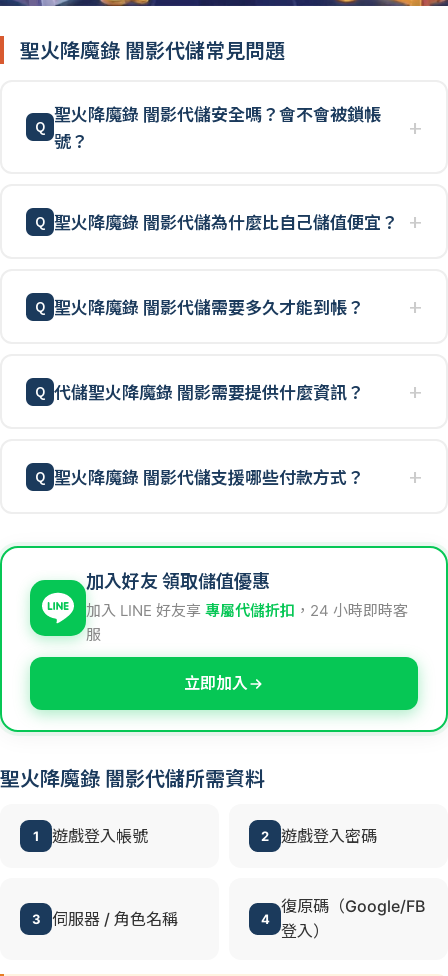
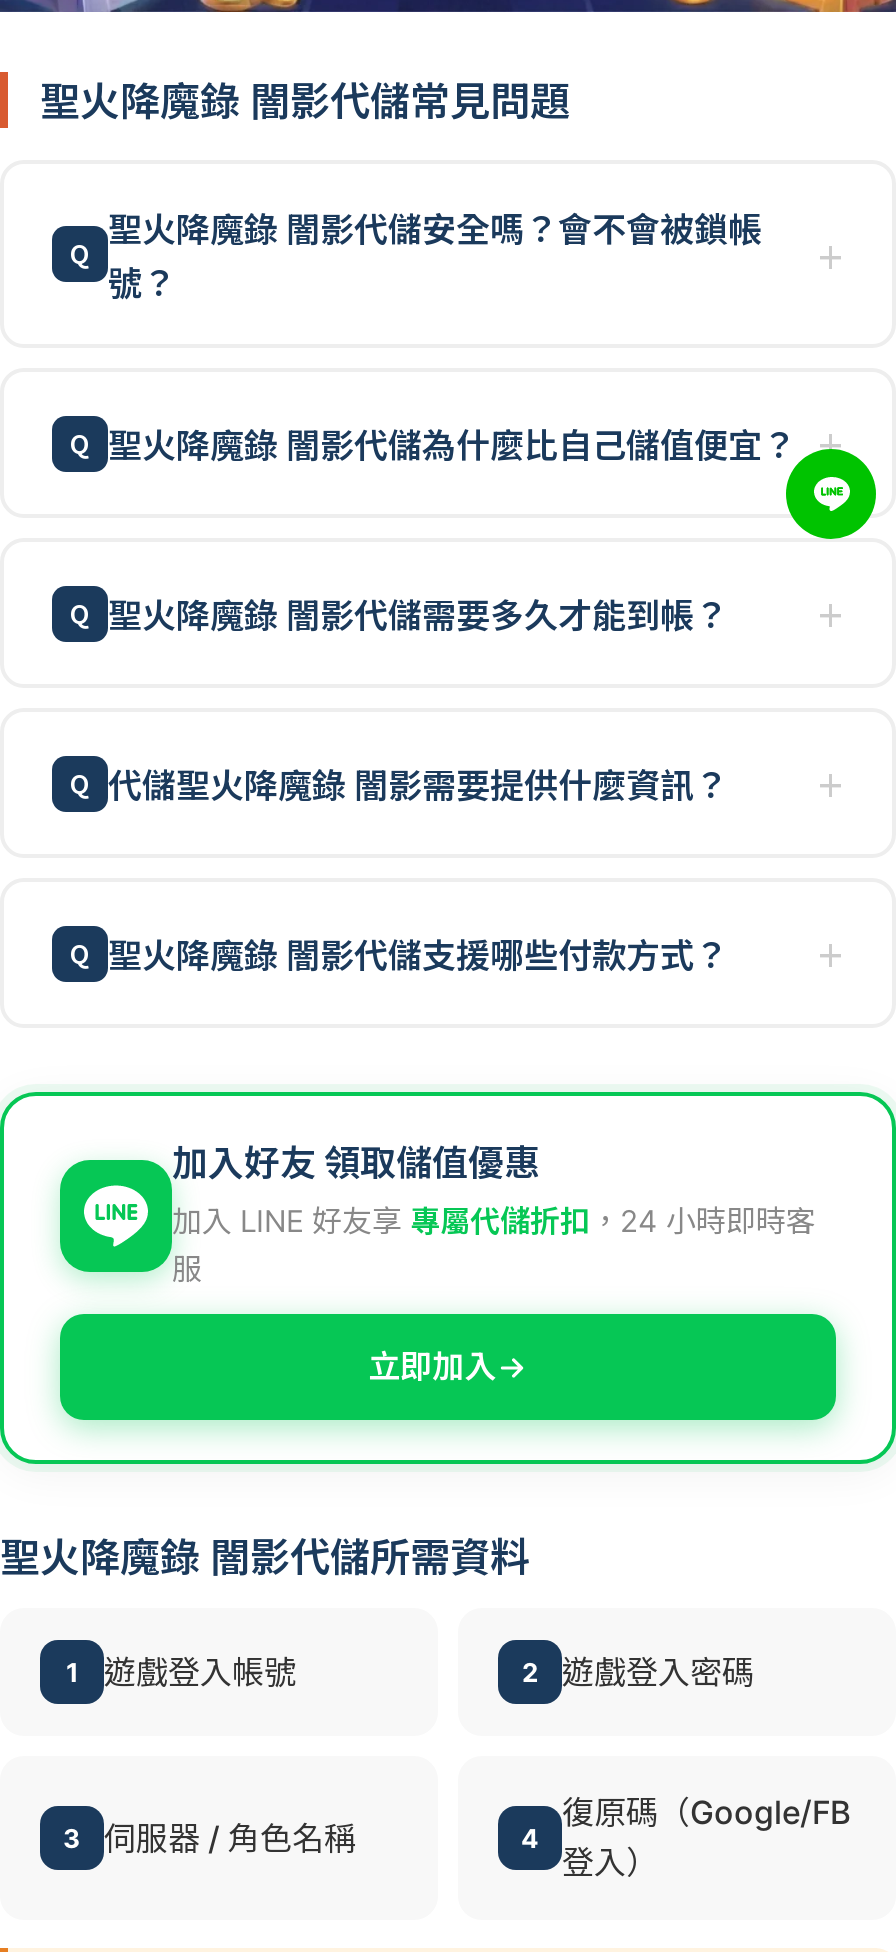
none -> [784,446,878,542] [image]

